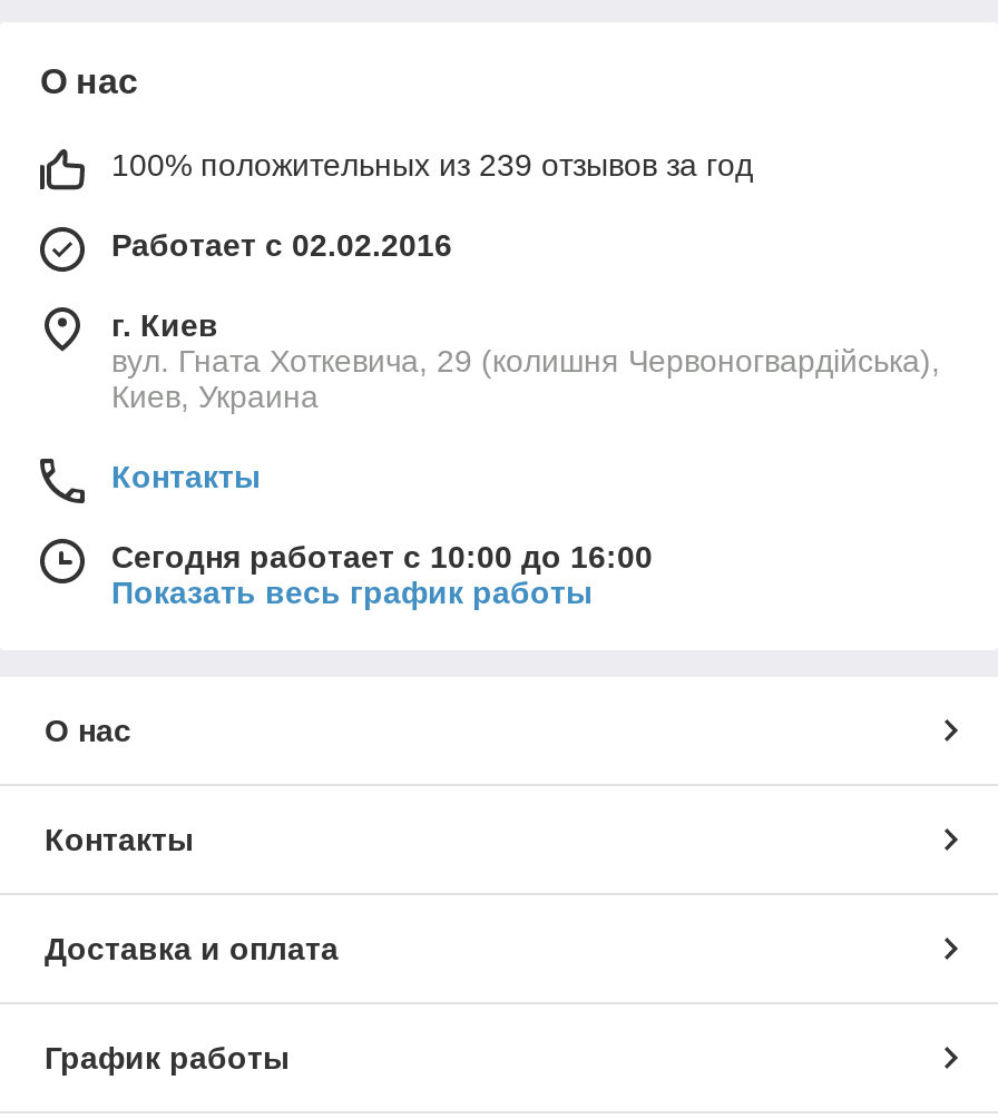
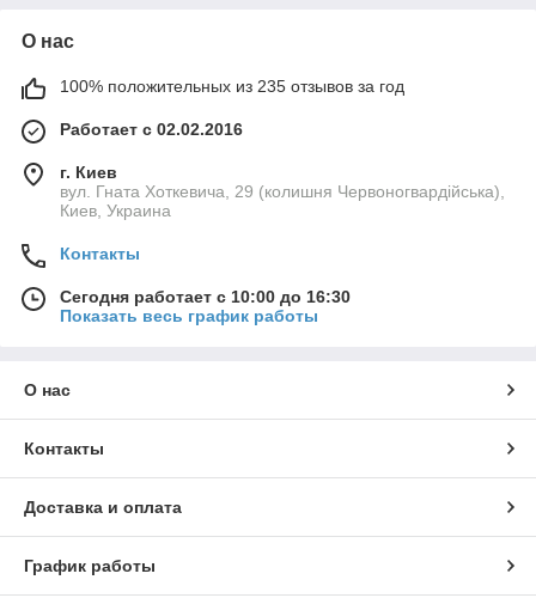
[111,147,753,182] 100% положительных из 239 отзывов за год -> [60,76,404,95] 100% положительных из 235 отзывов за год
[111,538,653,574] Сегодня работает с 10:00 до 16:00 -> [60,287,351,306] Сегодня работает с 10:00 до 16:30

